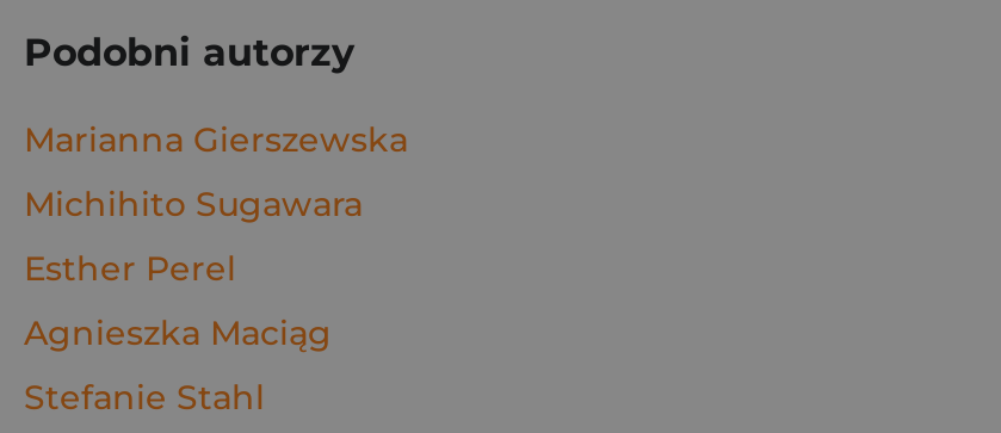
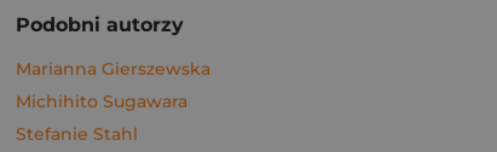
[24,248,332,355] Esther Perel | Agnieszka Maciąg -> none

